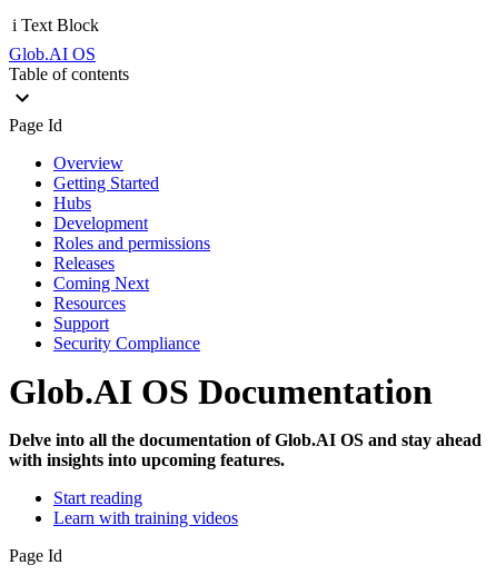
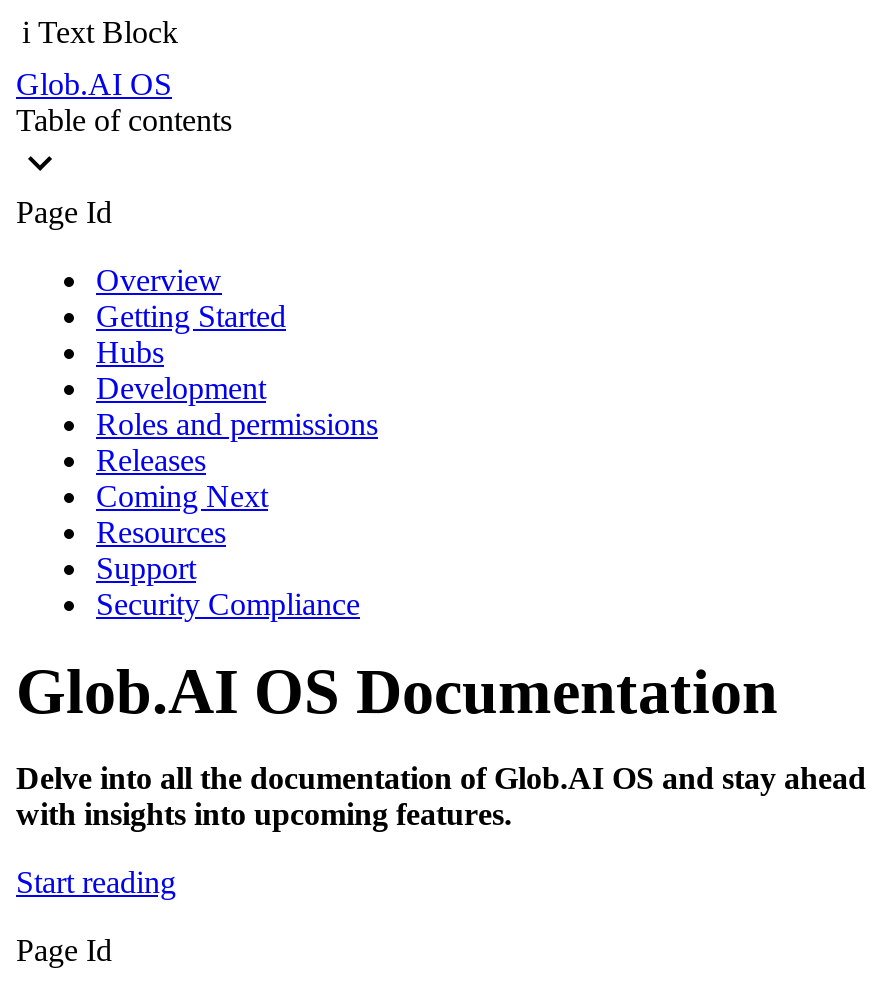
[53,508,238,527] Learn with training videos -> none

